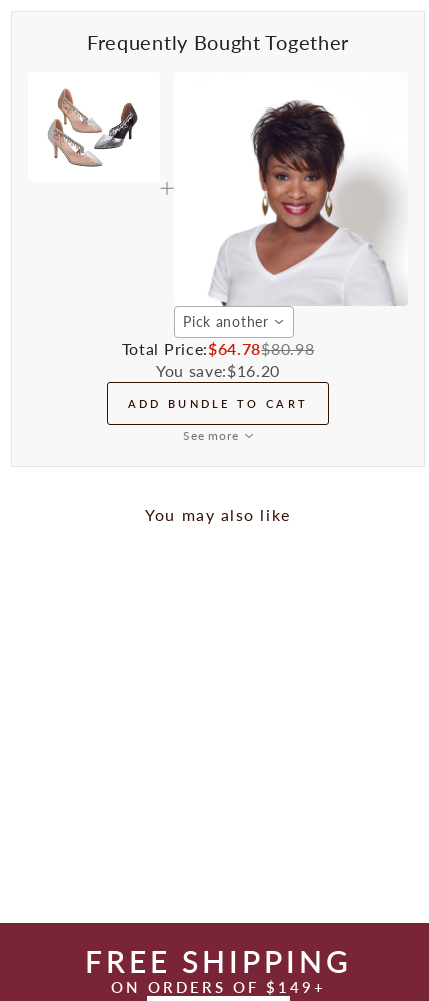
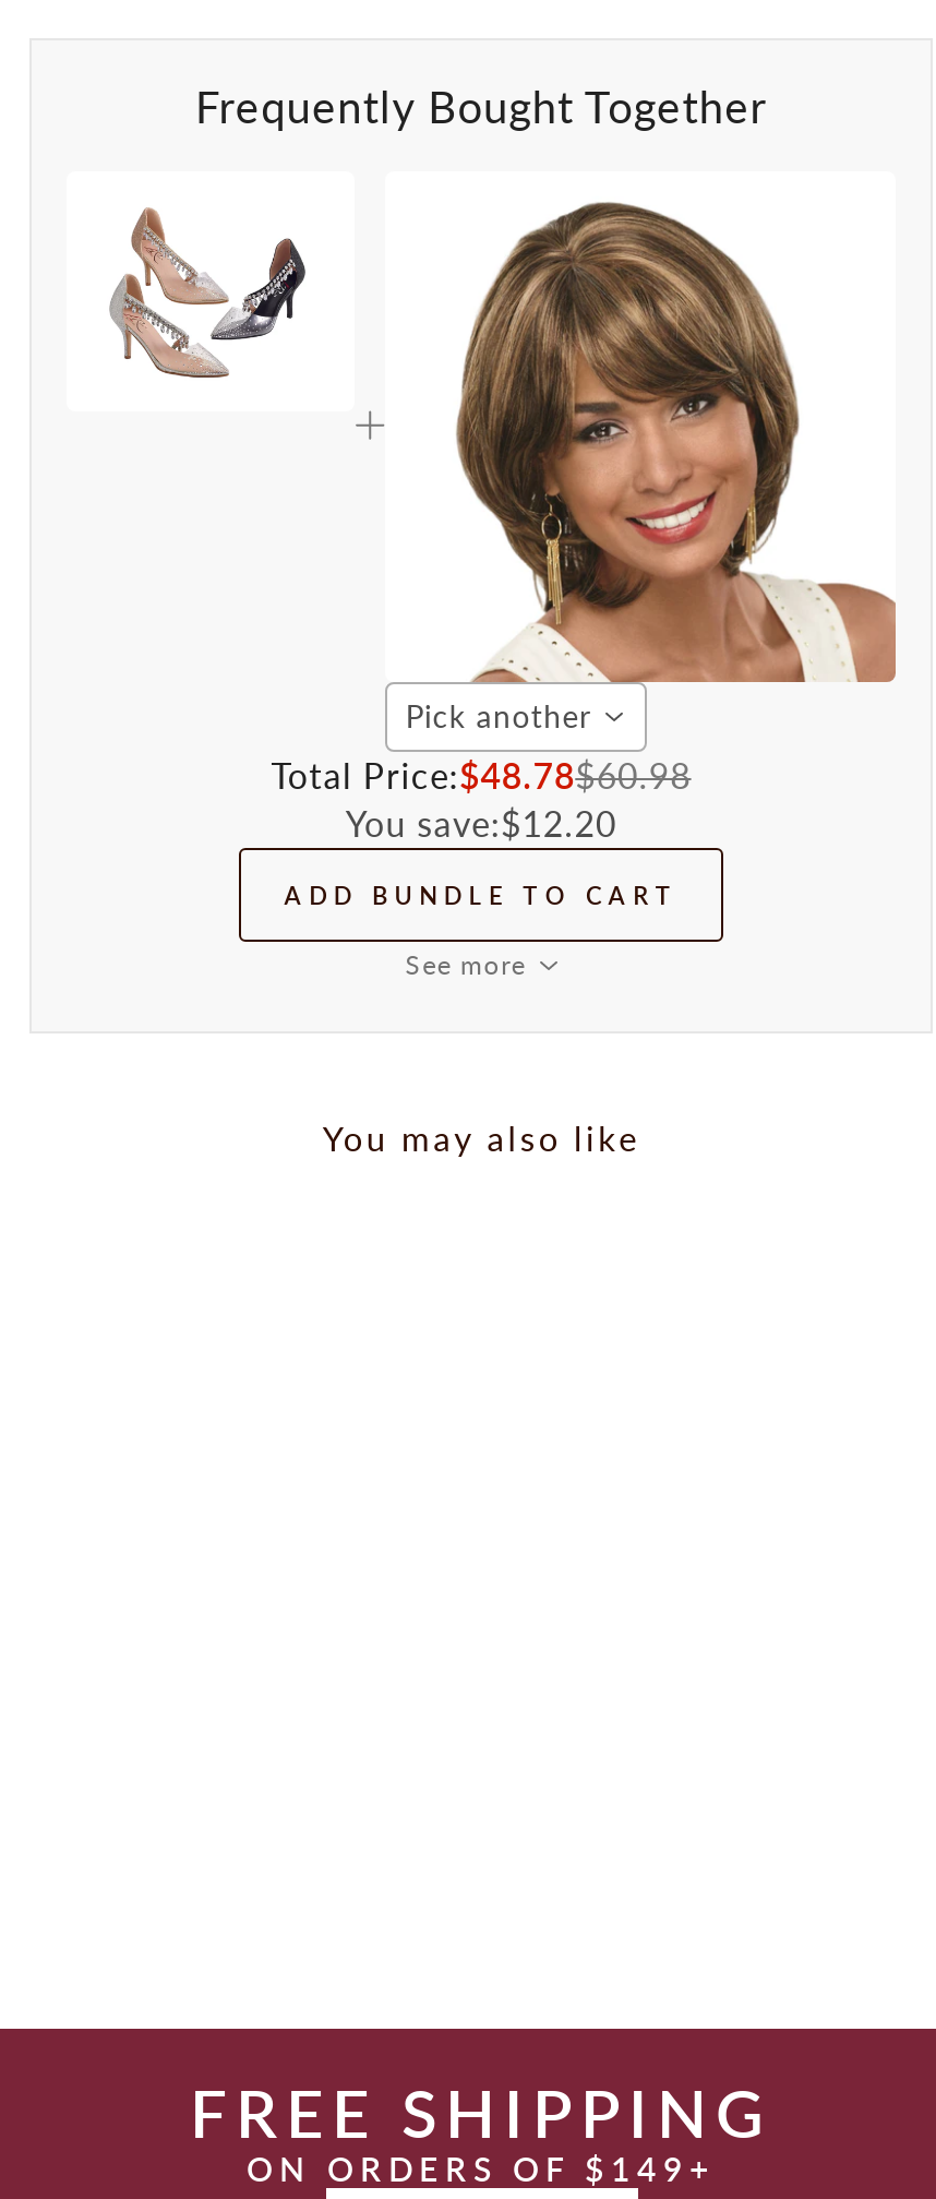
[122,86,408,358] [image] | Total Price:$64.78$80.98 -> [271,200,898,795] [image] | Total Price:$48.78$60.98
[156,361,280,380] You save:$16.20 -> [345,801,617,843] You save:$12.20

